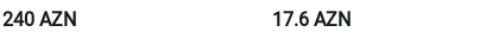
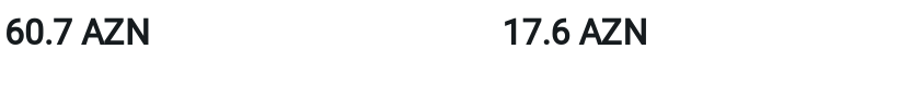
[2,8,76,31] 240 AZN -> [4,12,149,53] 60.7 AZN

